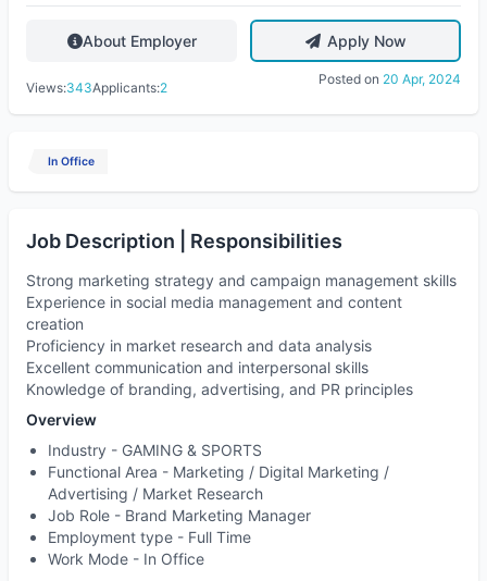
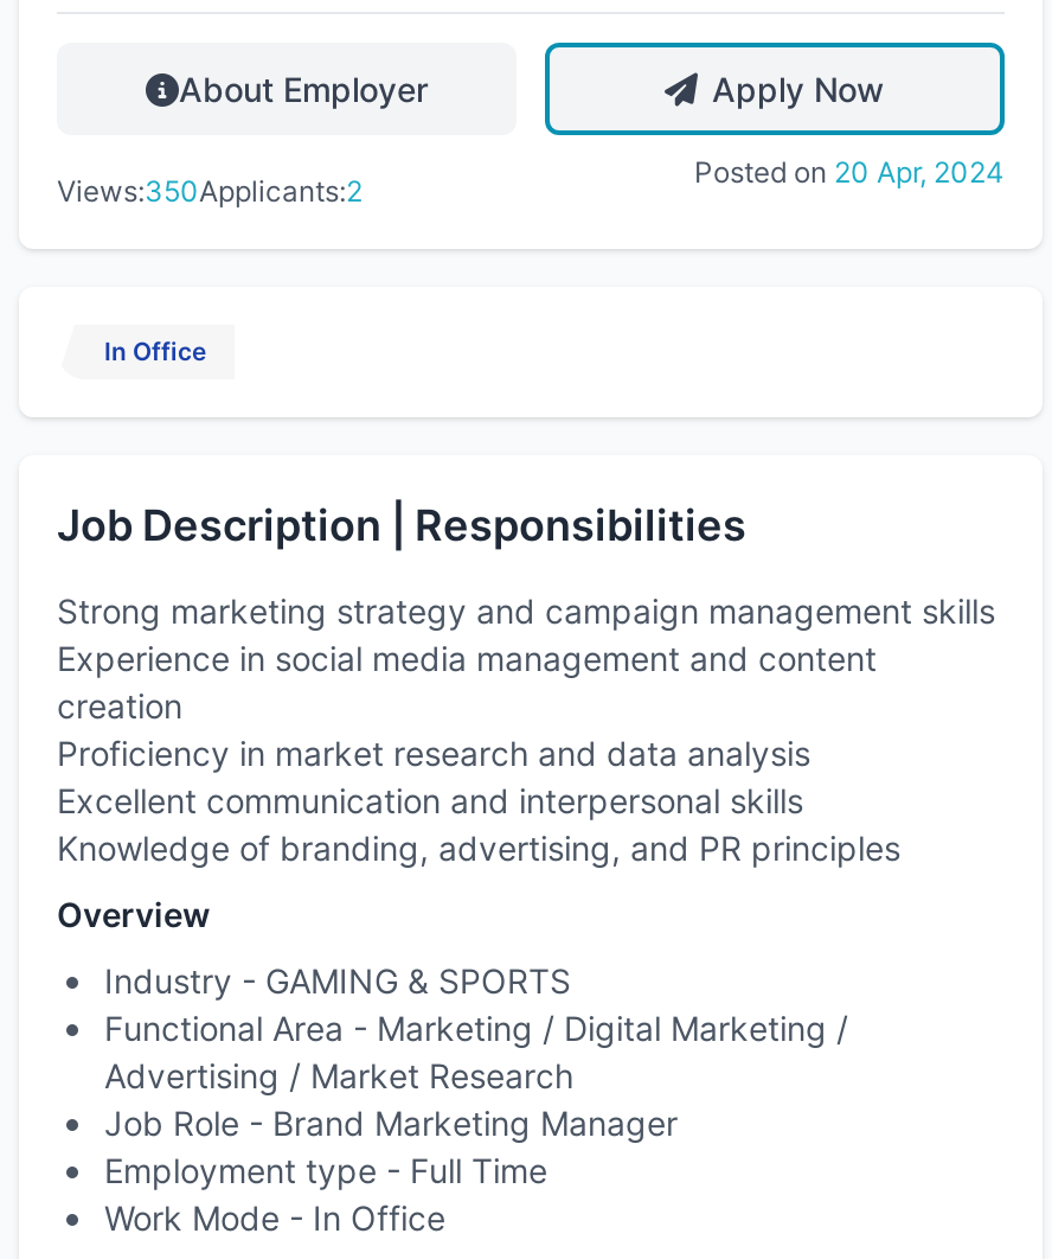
[26,79,167,96] Views:343Applicants:2 -> [57,173,363,209] Views:350Applicants:2

